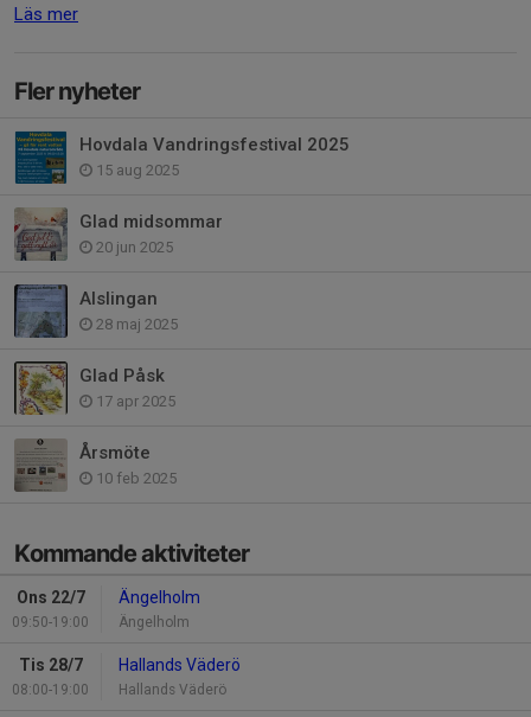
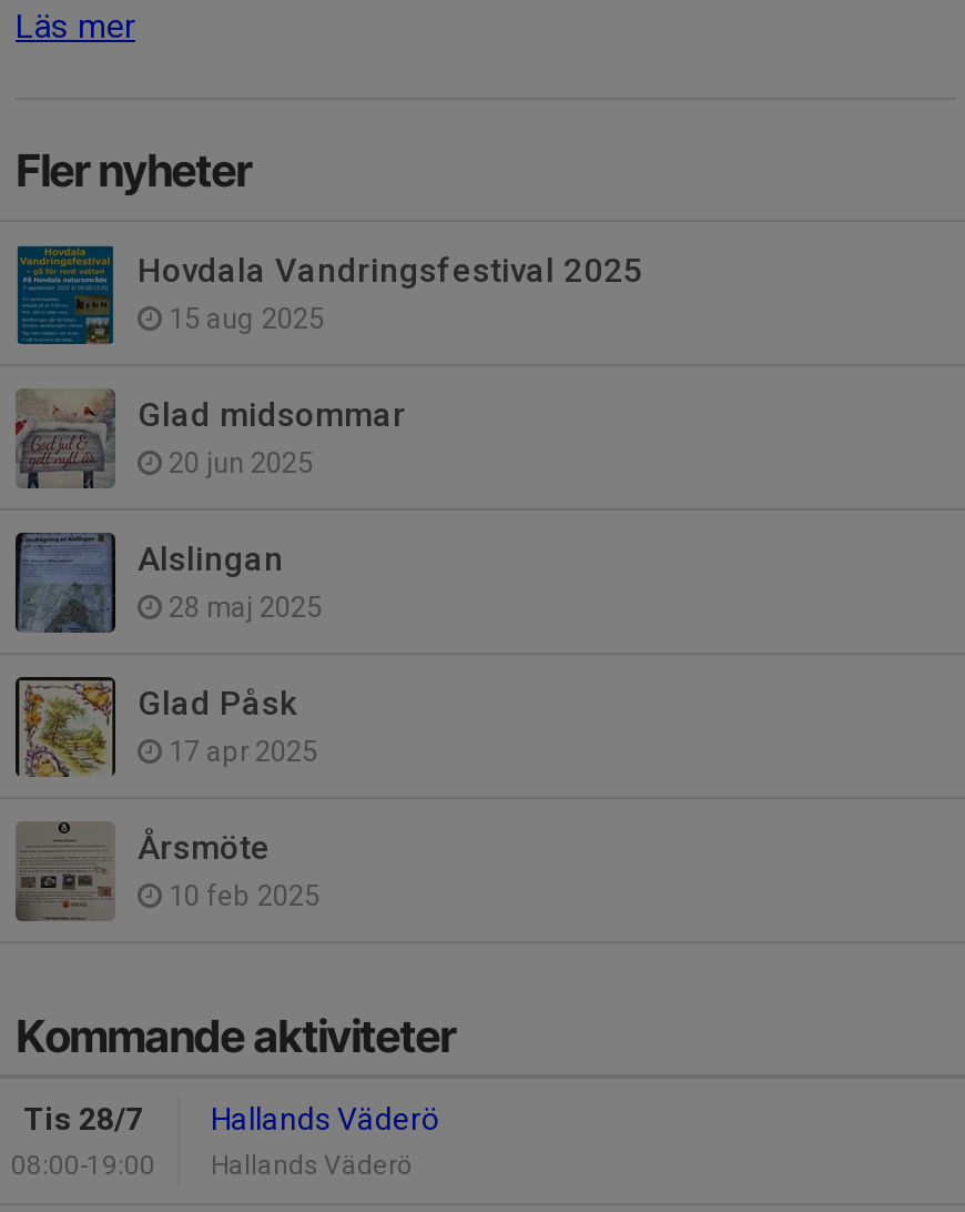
[12,588,89,631] Ons 22/7 | 09:50-19:00 -> none
[119,588,200,631] Ängelholm | Ängelholm -> none

